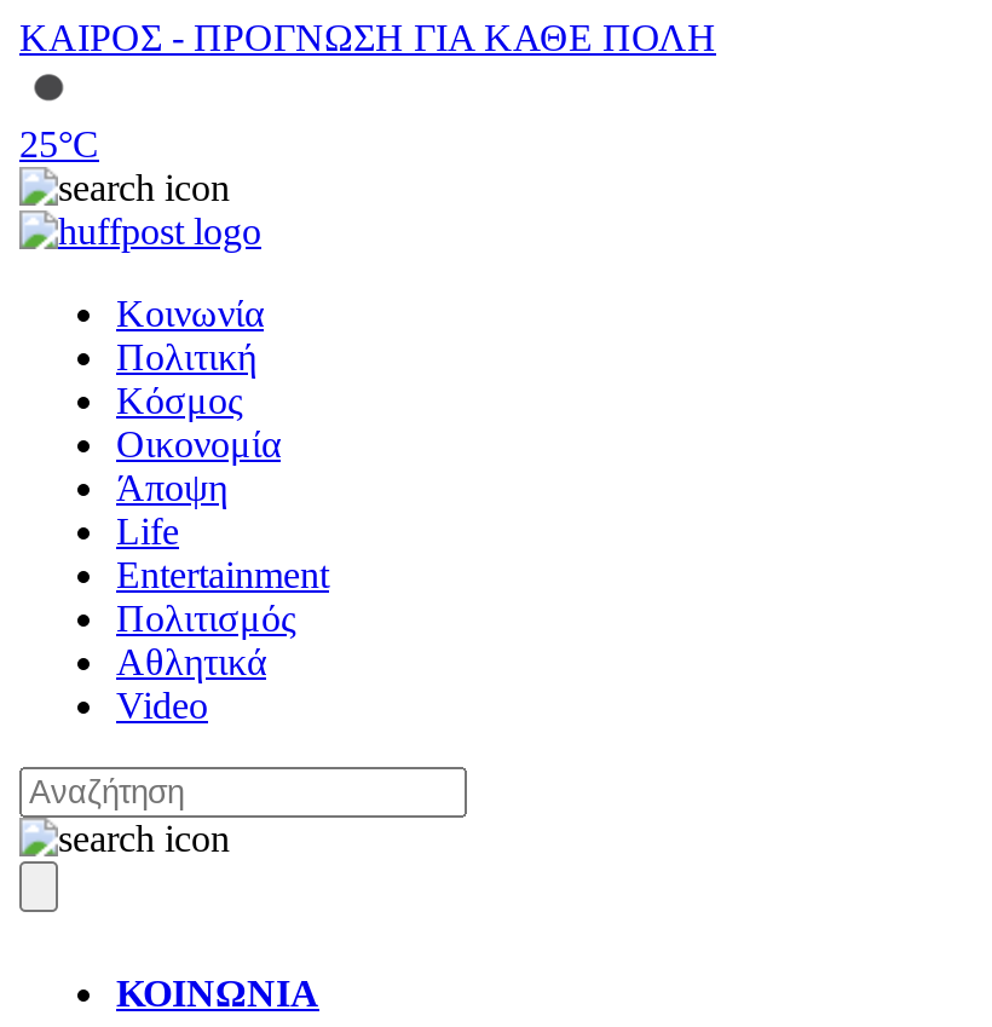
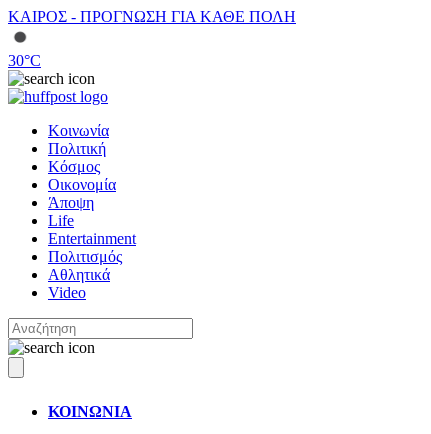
[19,123,99,165] 25°C -> [8,52,41,69] 30°C

